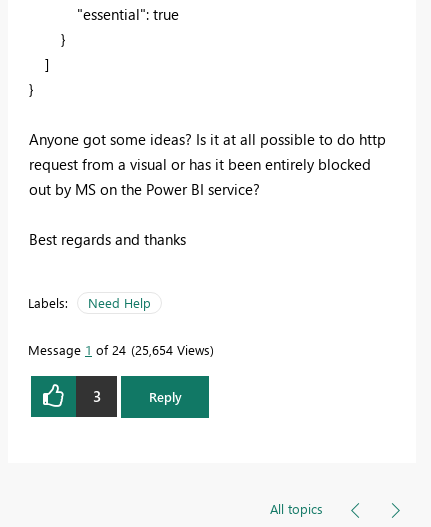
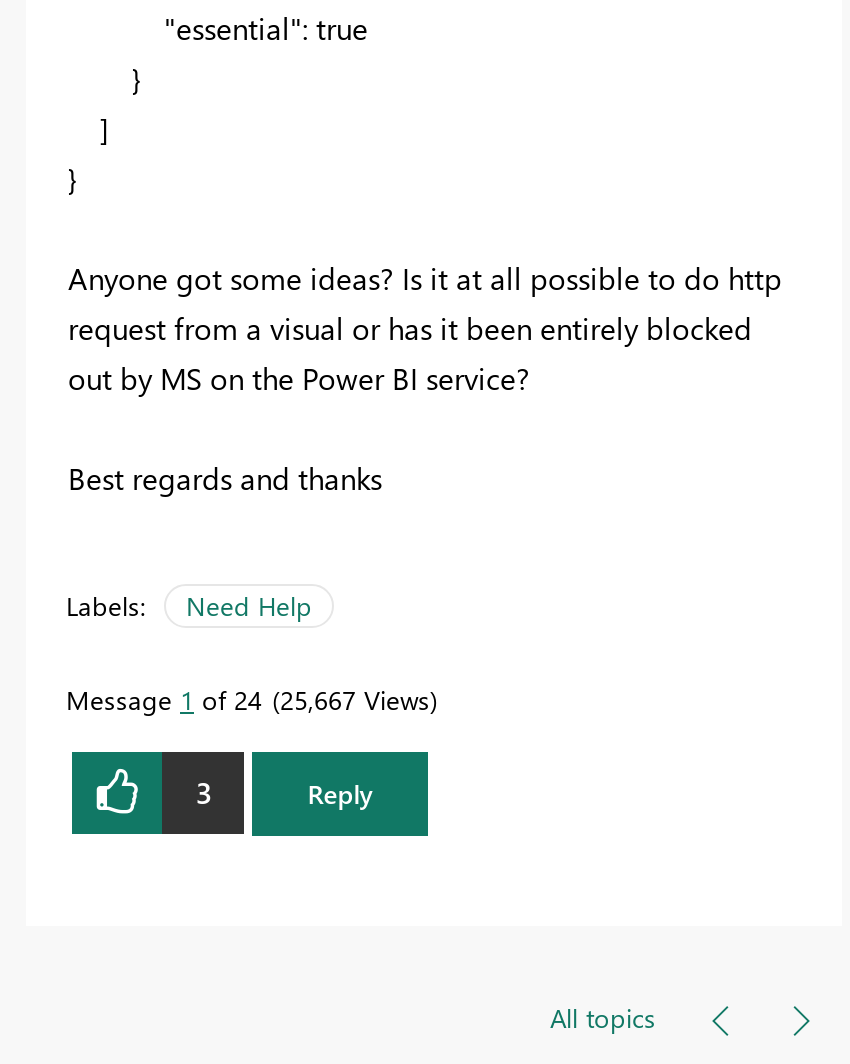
[28,341,210,358] Message 1 of 24 25,654 Views -> [66,681,430,715] Message 1 of 24 25,667 Views

